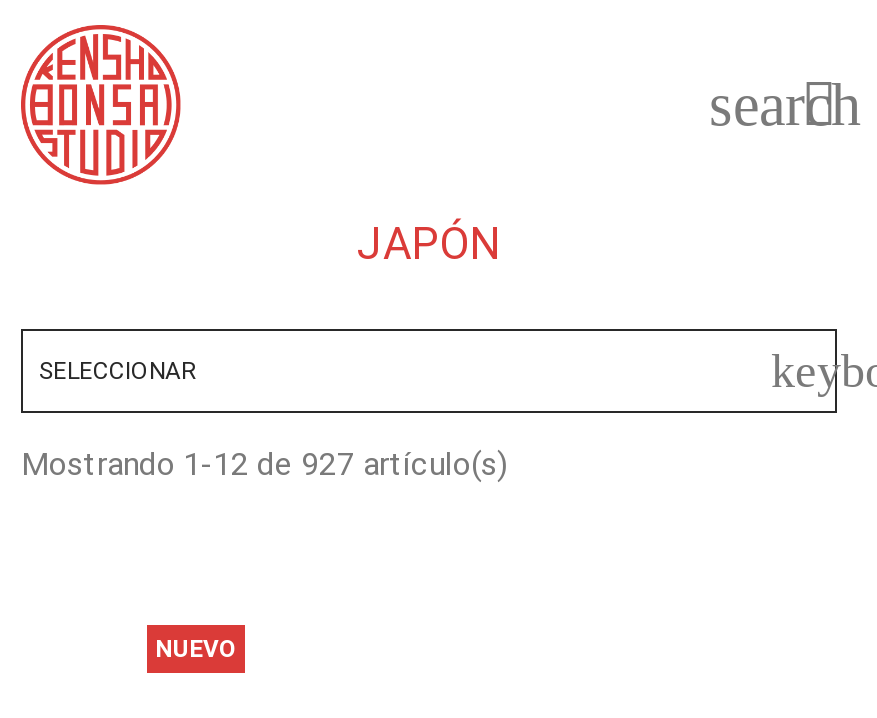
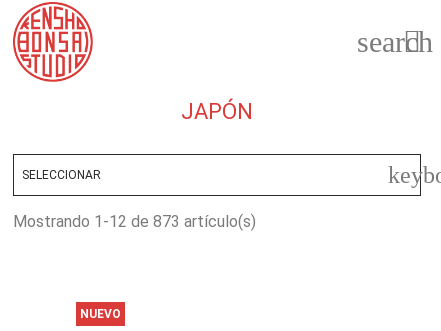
[21,445,507,483] Mostrando 1-12 de 927 artículo(s) -> [13,212,256,231] Mostrando 1-12 de 873 artículo(s)

